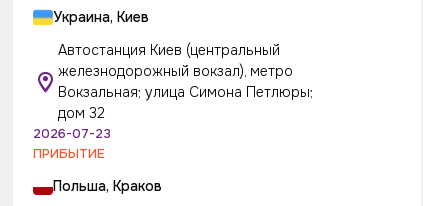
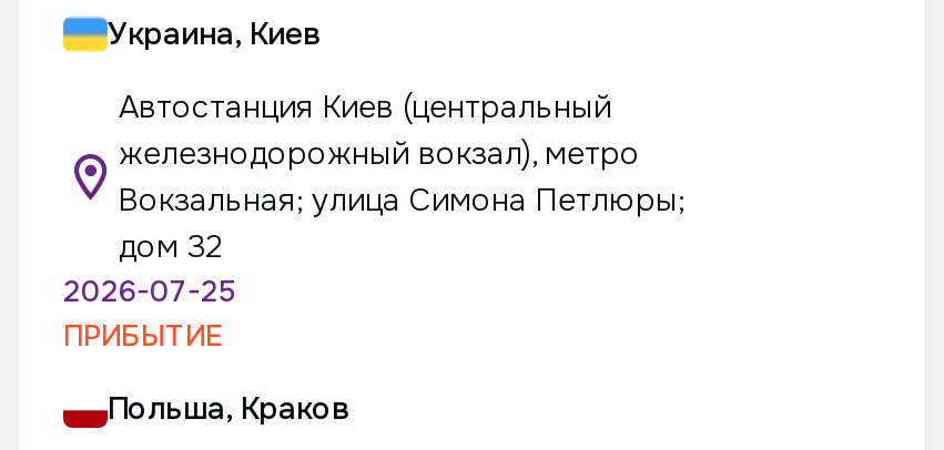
[33,125,111,142] 2026-07-23 -> [63,273,236,310] 2026-07-25

